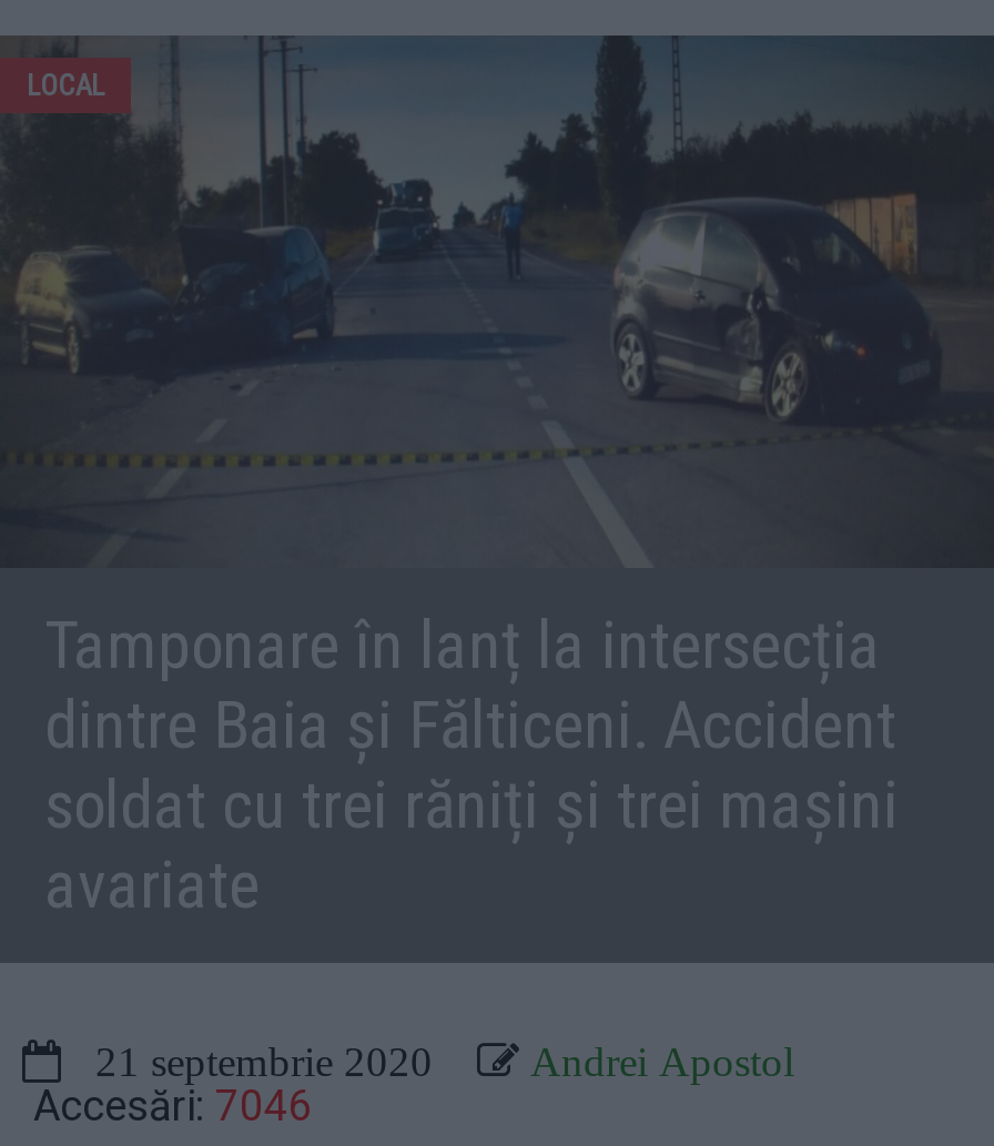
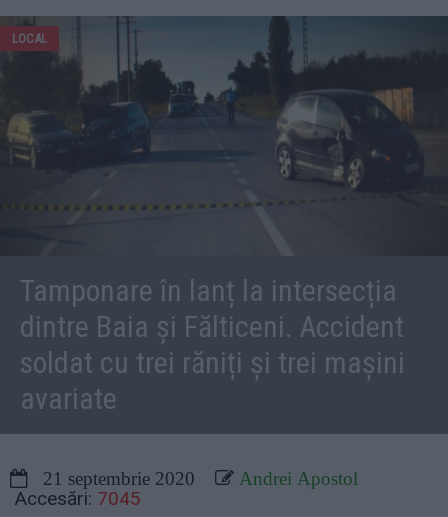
[22,1081,313,1132] Accesări: 7046 -> [10,487,141,510] Accesări: 7045

